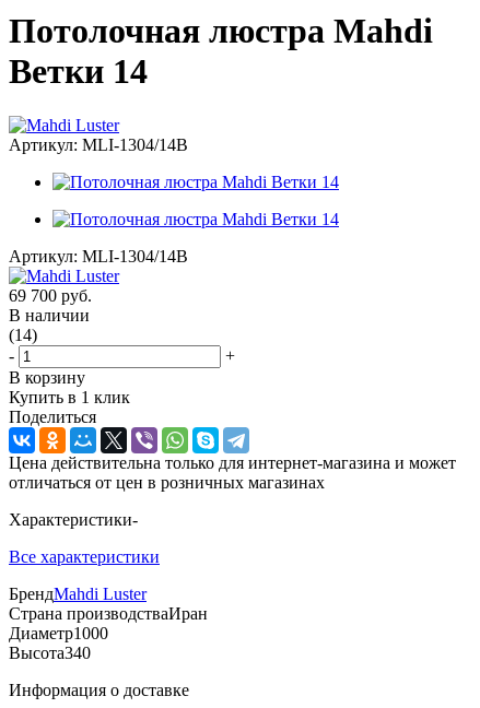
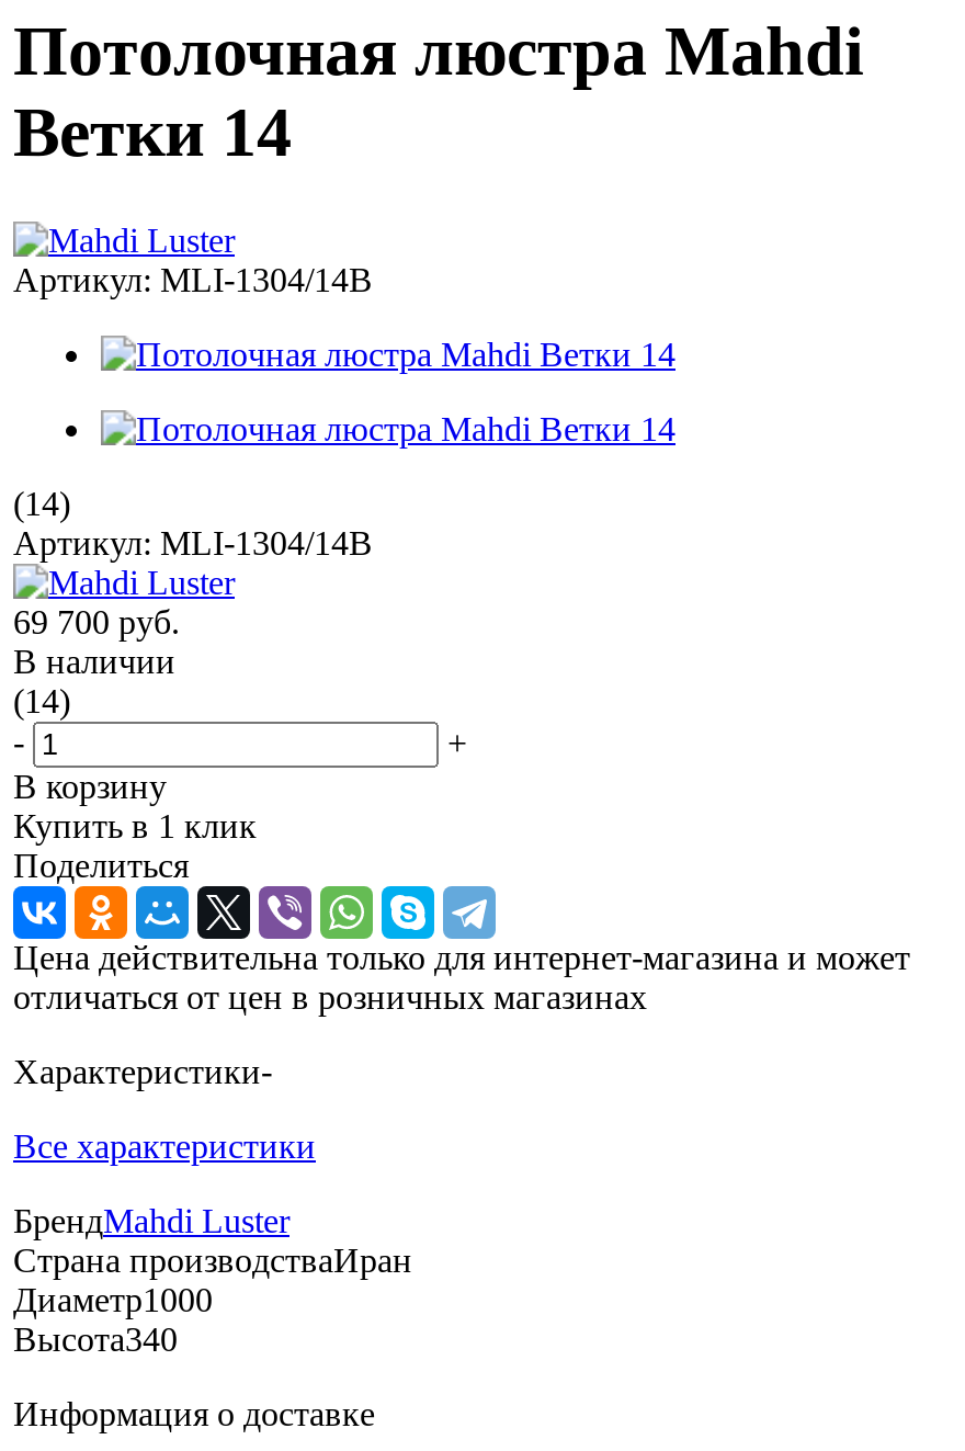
none -> [13,485,70,522] (14)

